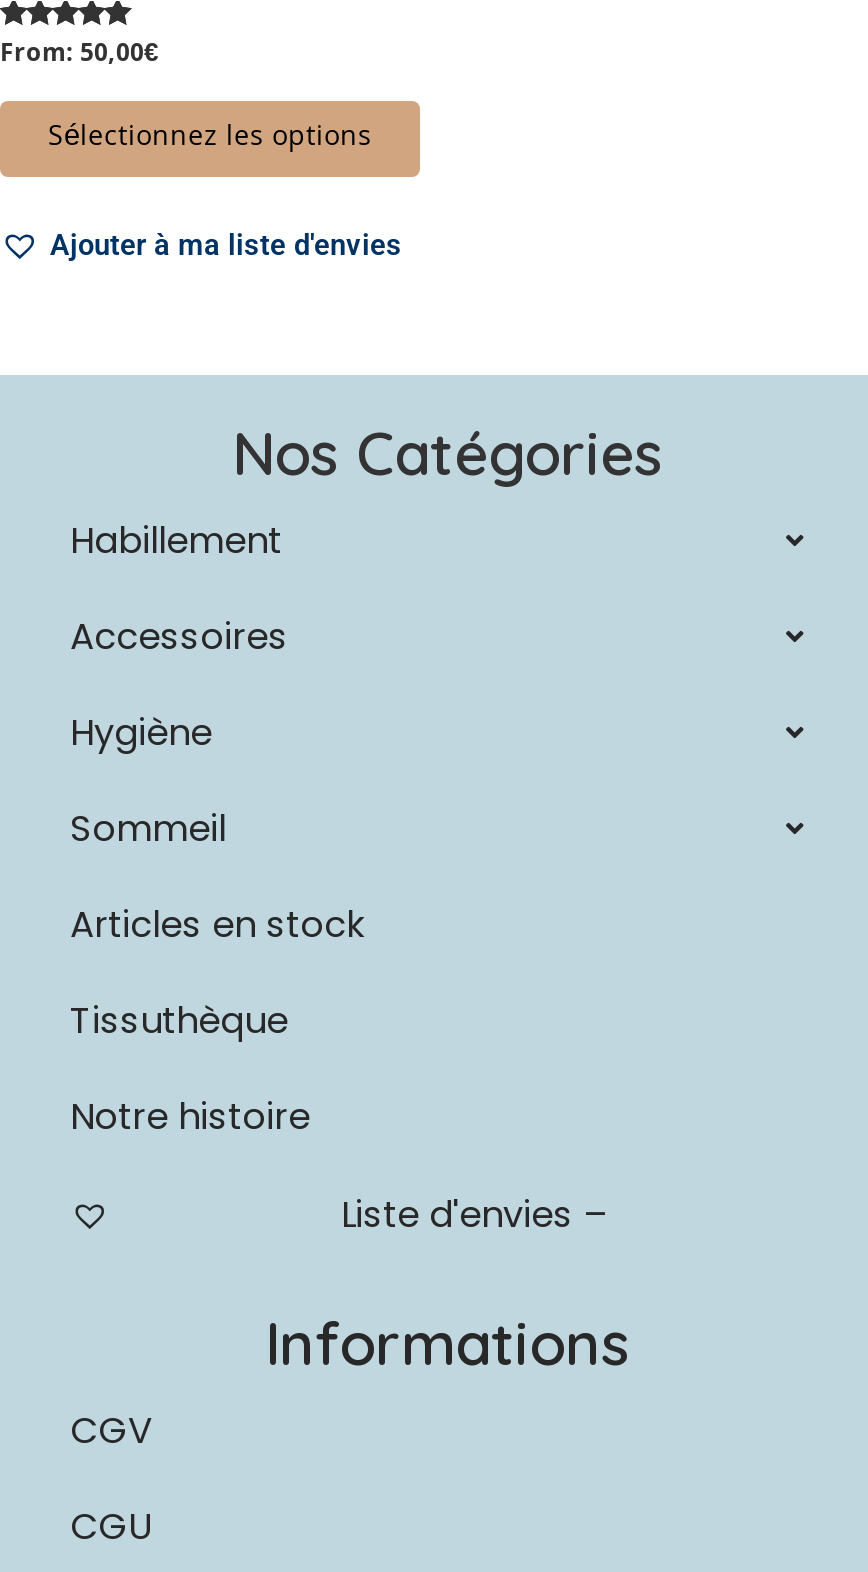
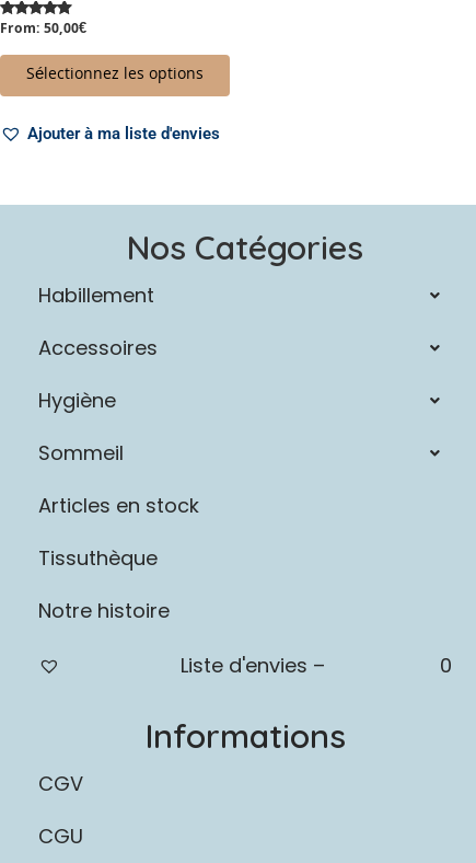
none -> [440,651,452,679] 0

